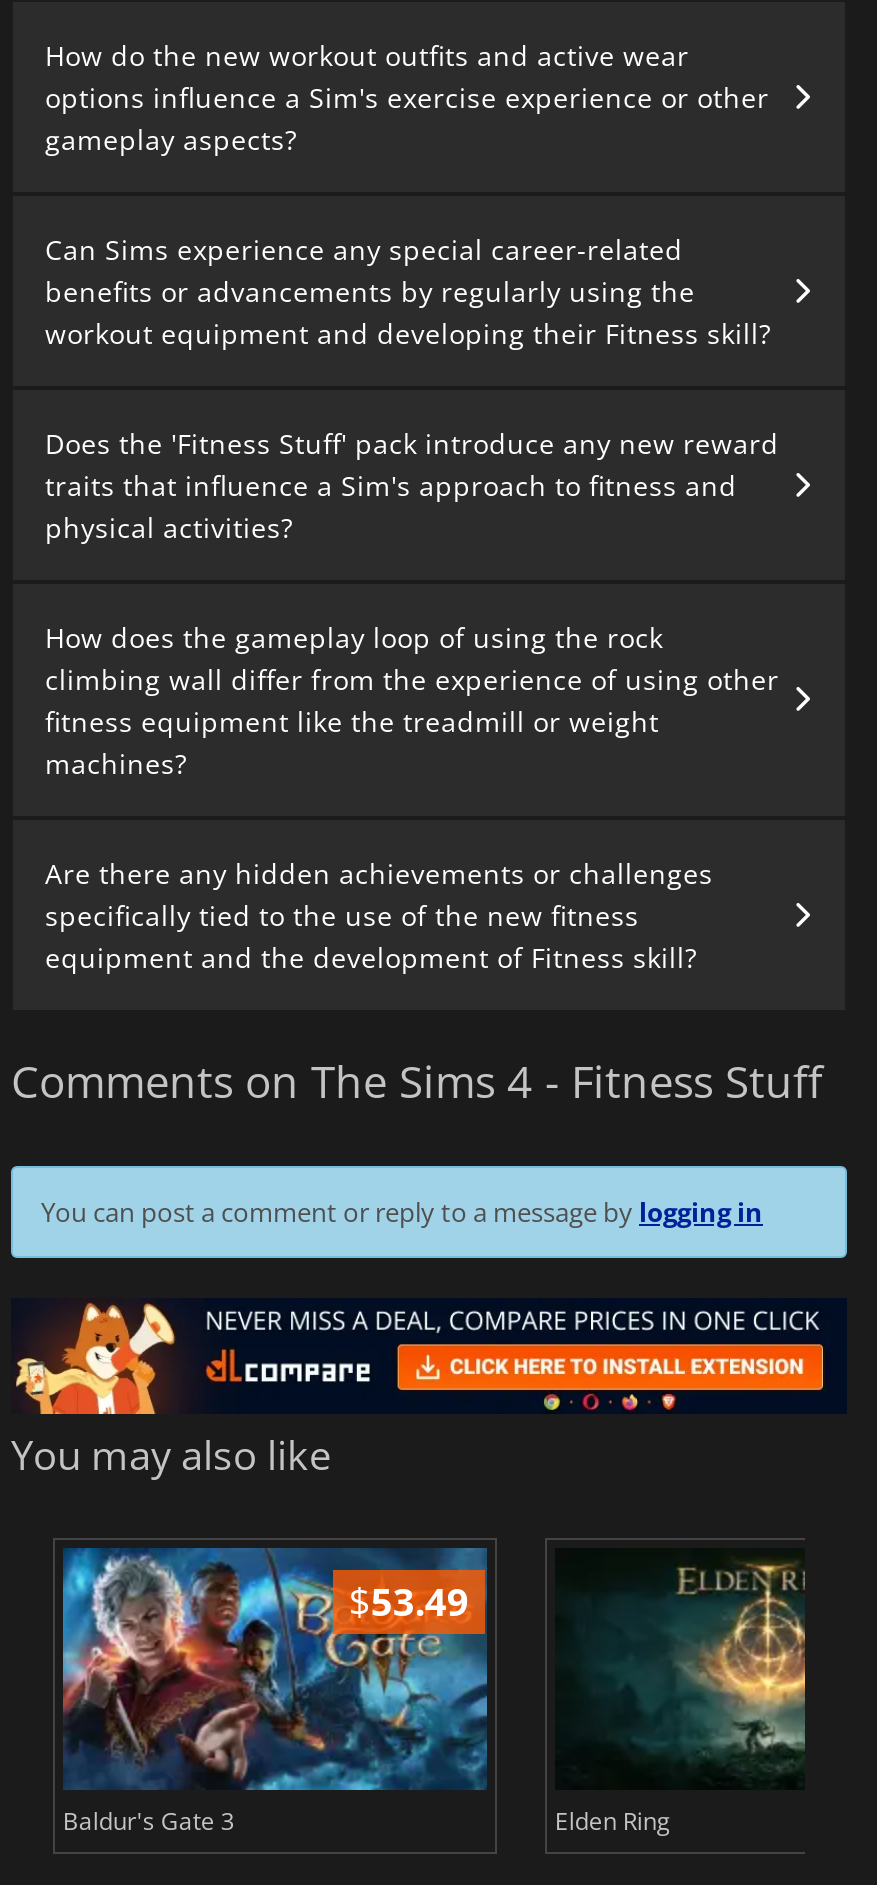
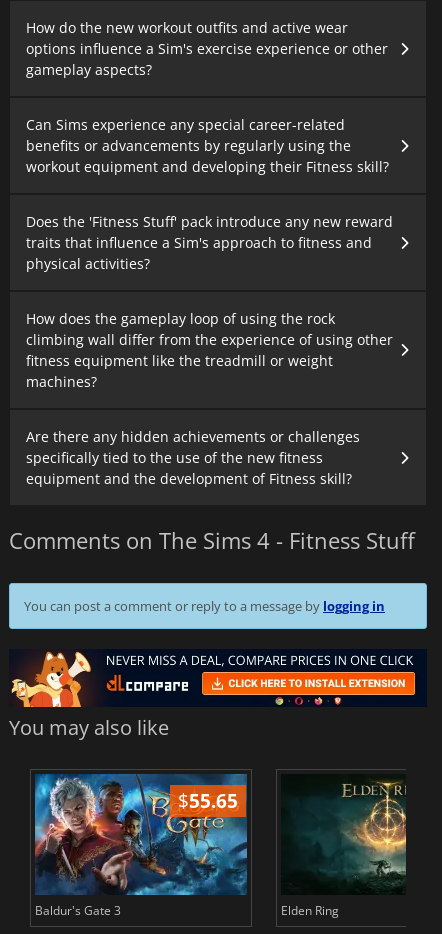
[349,1574,469,1628] $53.49 -> [178,787,238,814] $55.65

